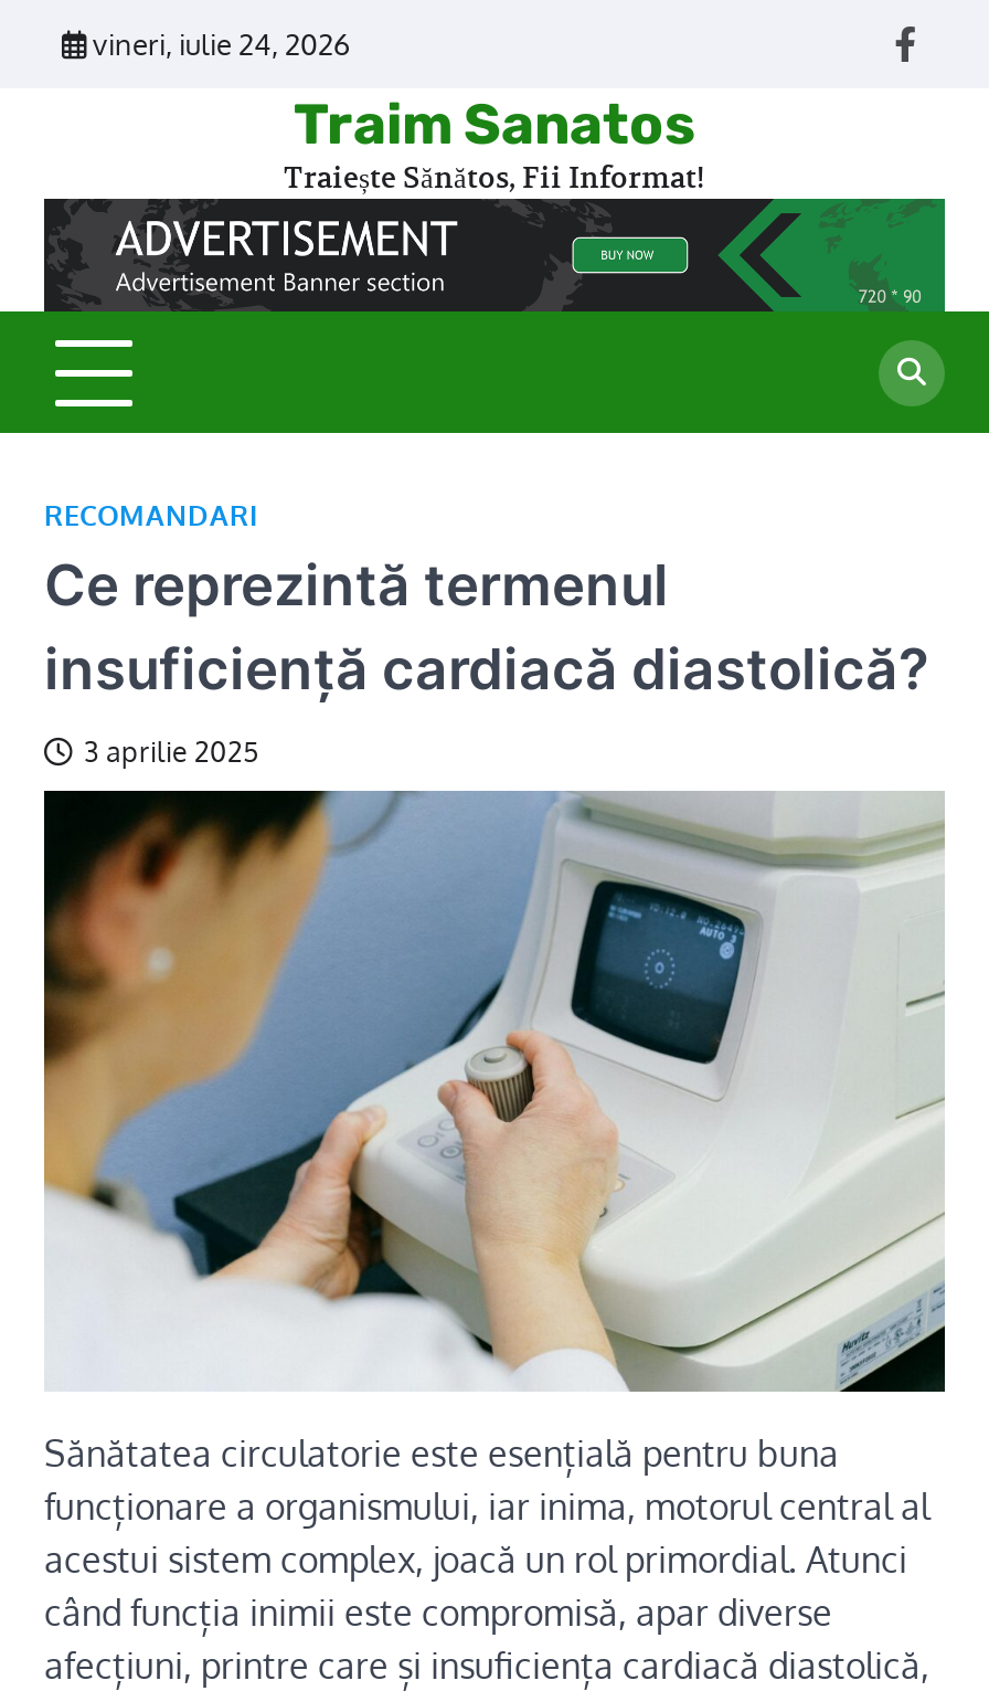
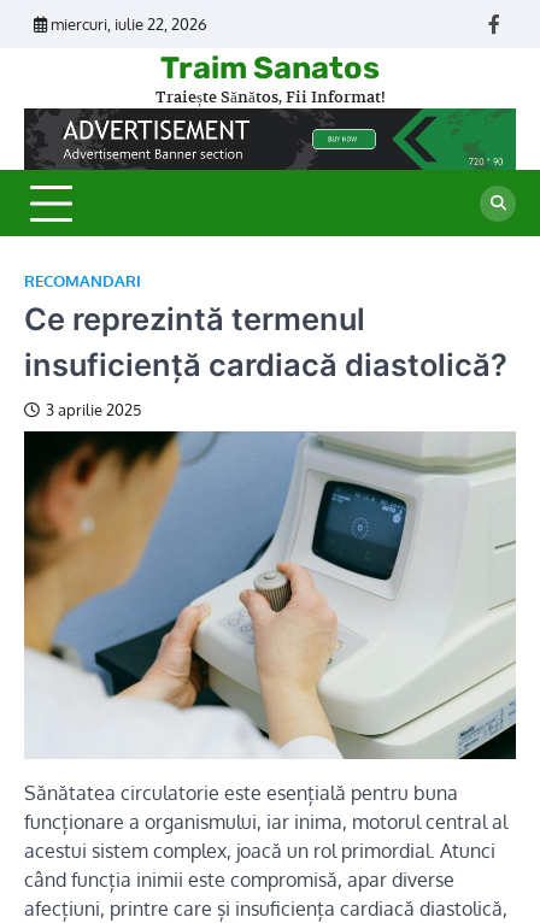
[93,27,351,62] vineri, iulie 24, 2026 -> [51,14,207,34] miercuri, iulie 22, 2026

